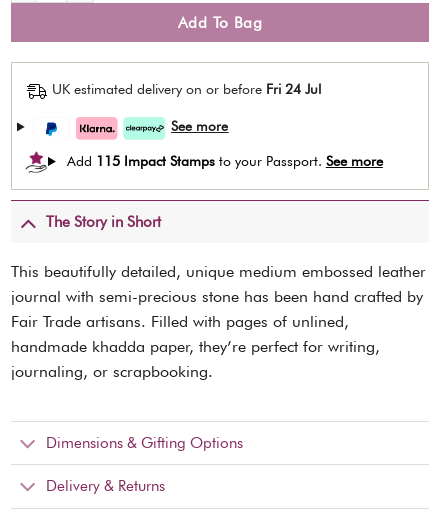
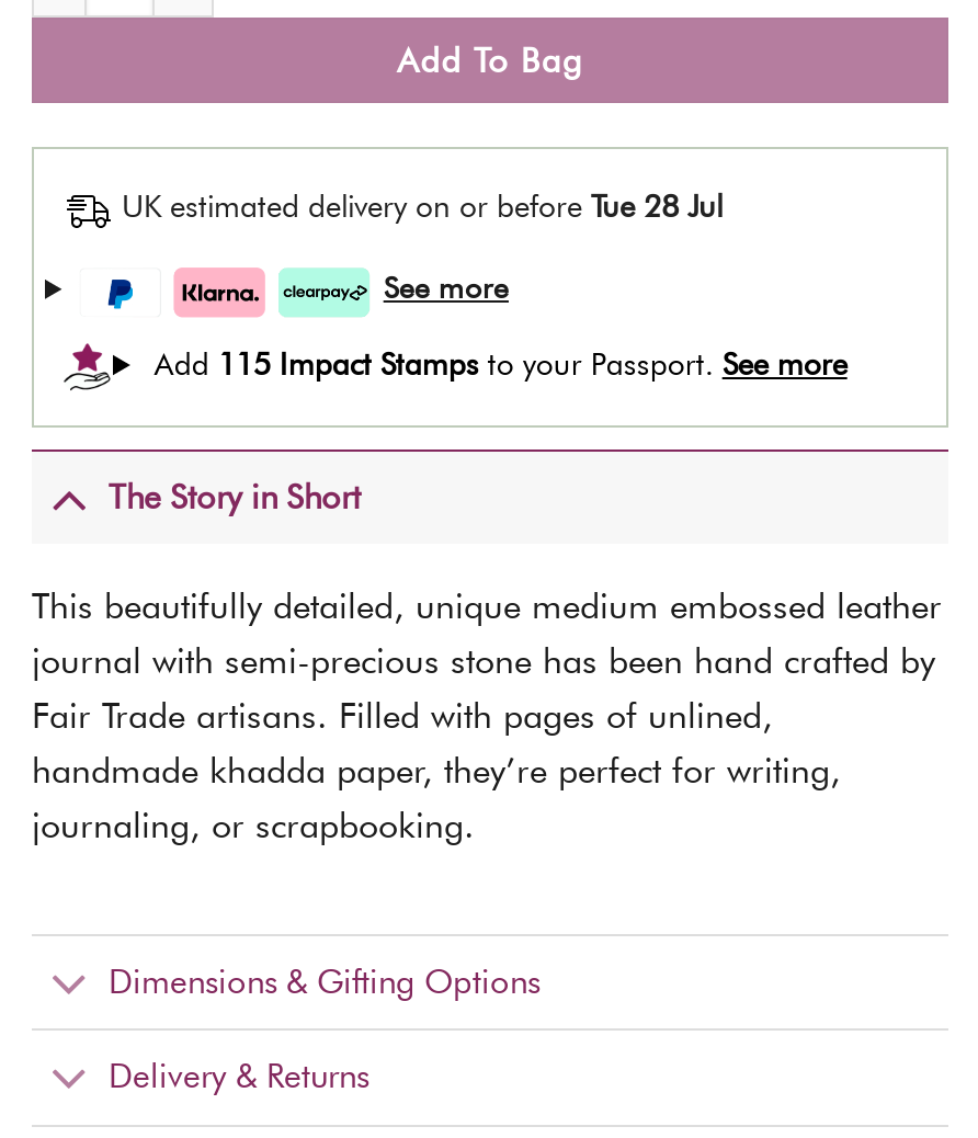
[52,81,321,97] UK estimated delivery on or before Fri 24 Jul -> [122,189,723,225] UK estimated delivery on or before Tue 28 Jul

